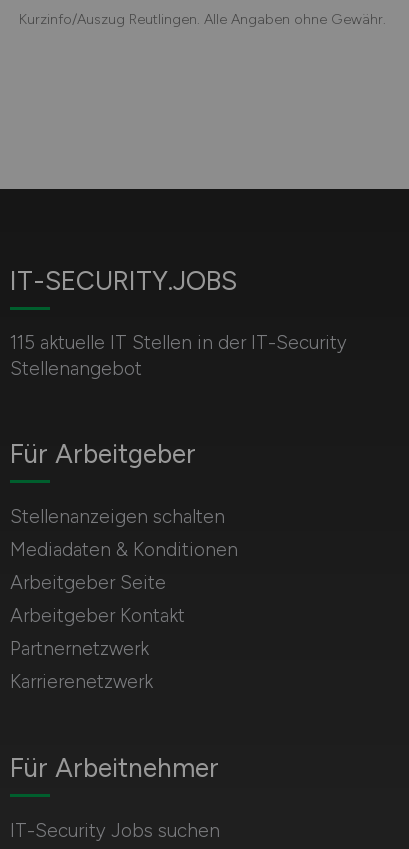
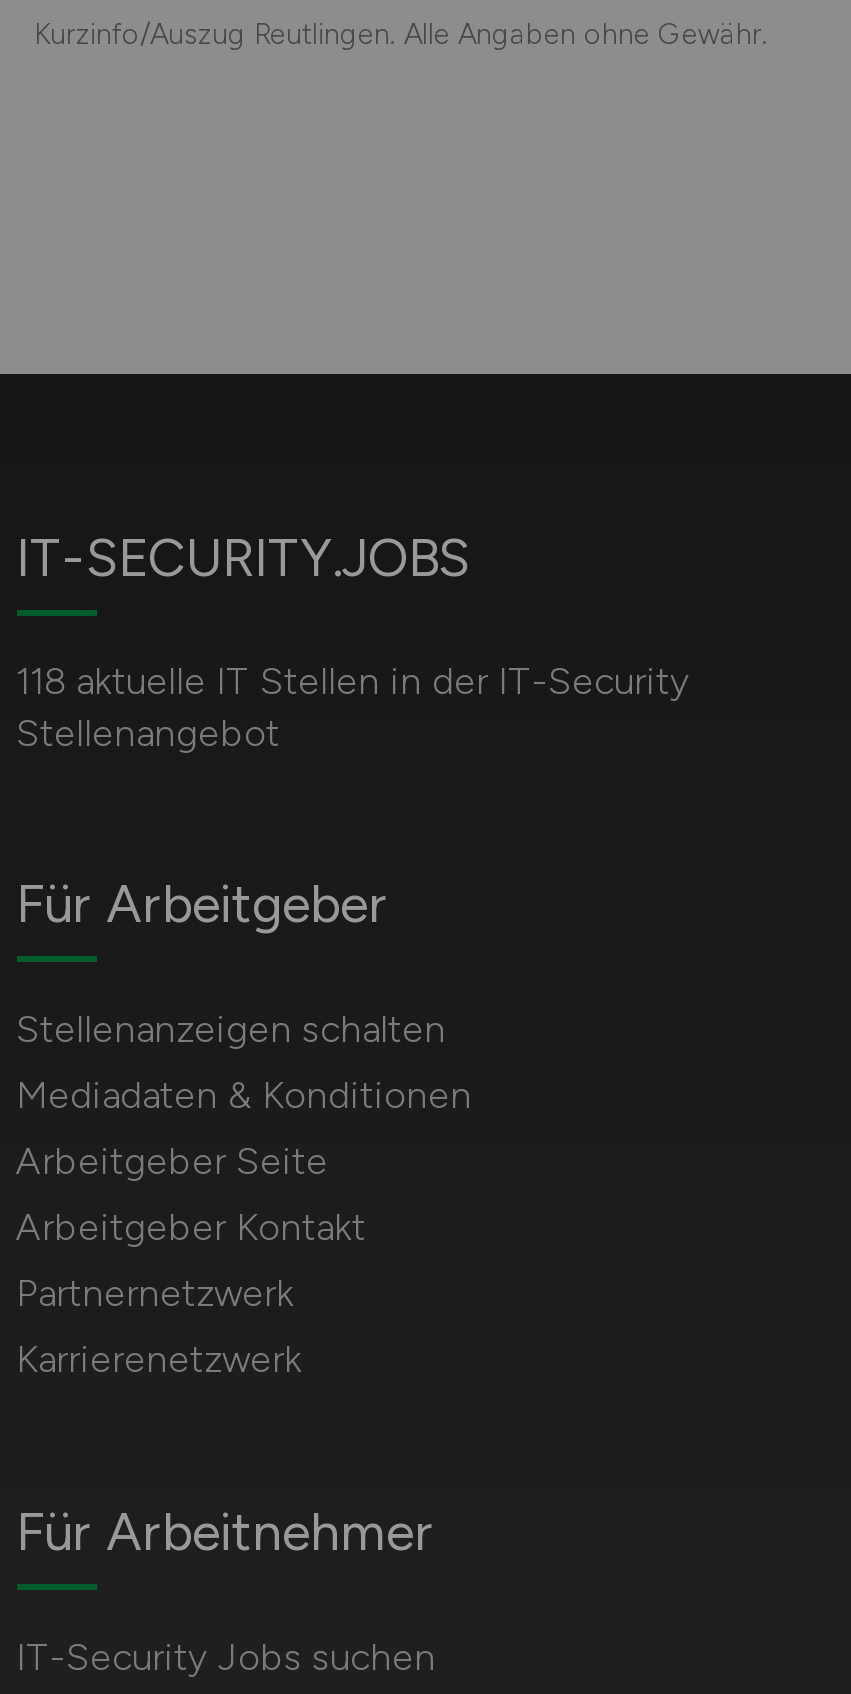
[9,331,346,354] 115 aktuelle IT Stellen in der IT-Security -> [16,658,690,704] 118 aktuelle IT Stellen in der IT-Security

